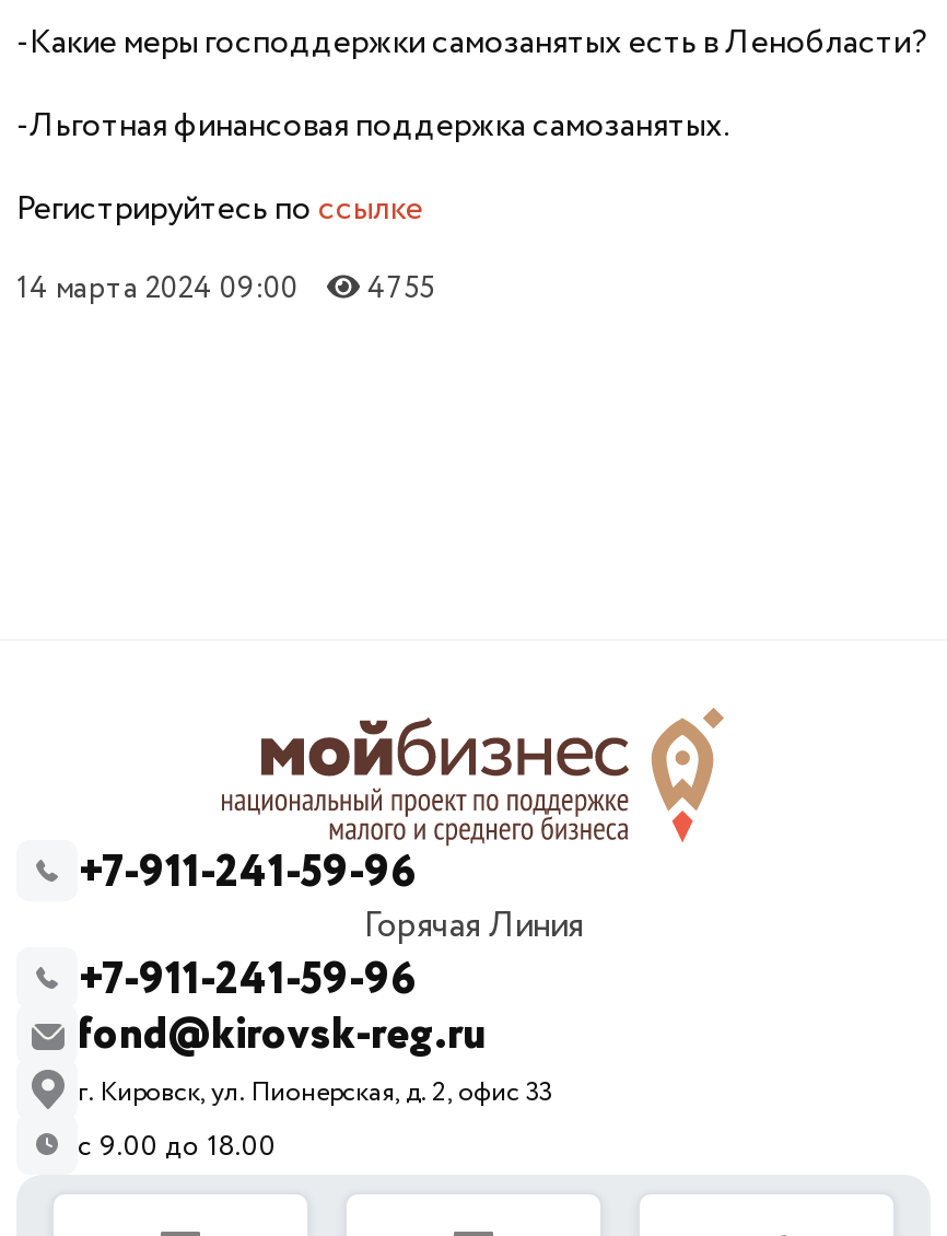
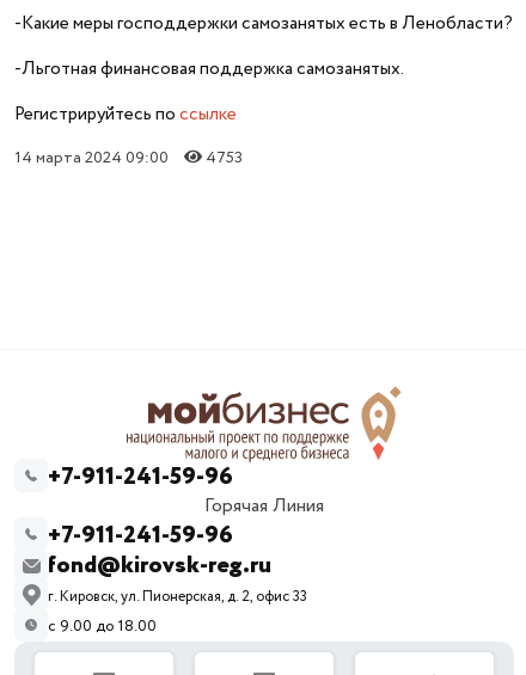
[16,267,435,311] 14 марта 2024 09:00 4755 -> [14,146,243,170] 14 марта 2024 09:00 4753

